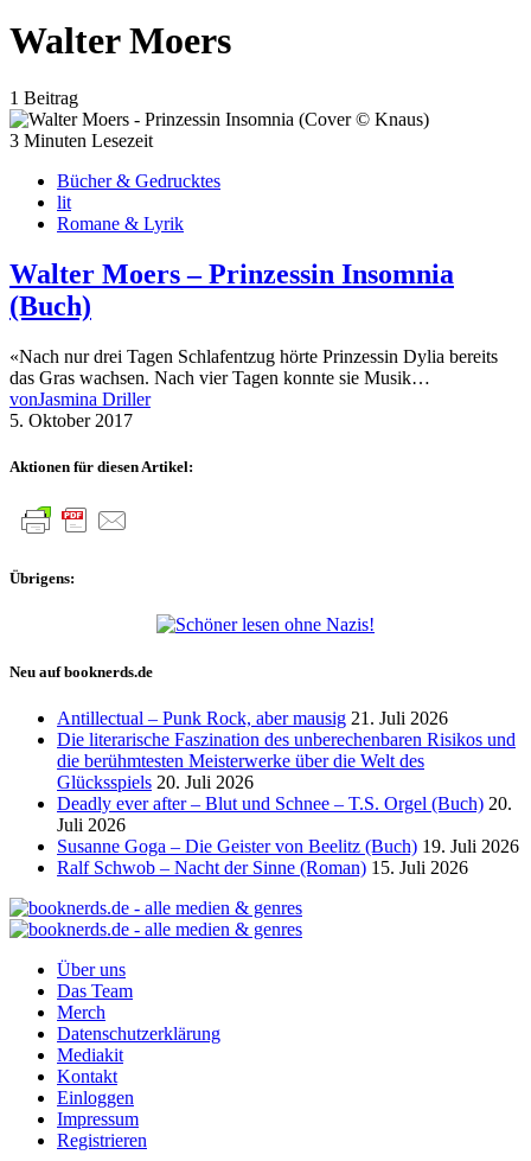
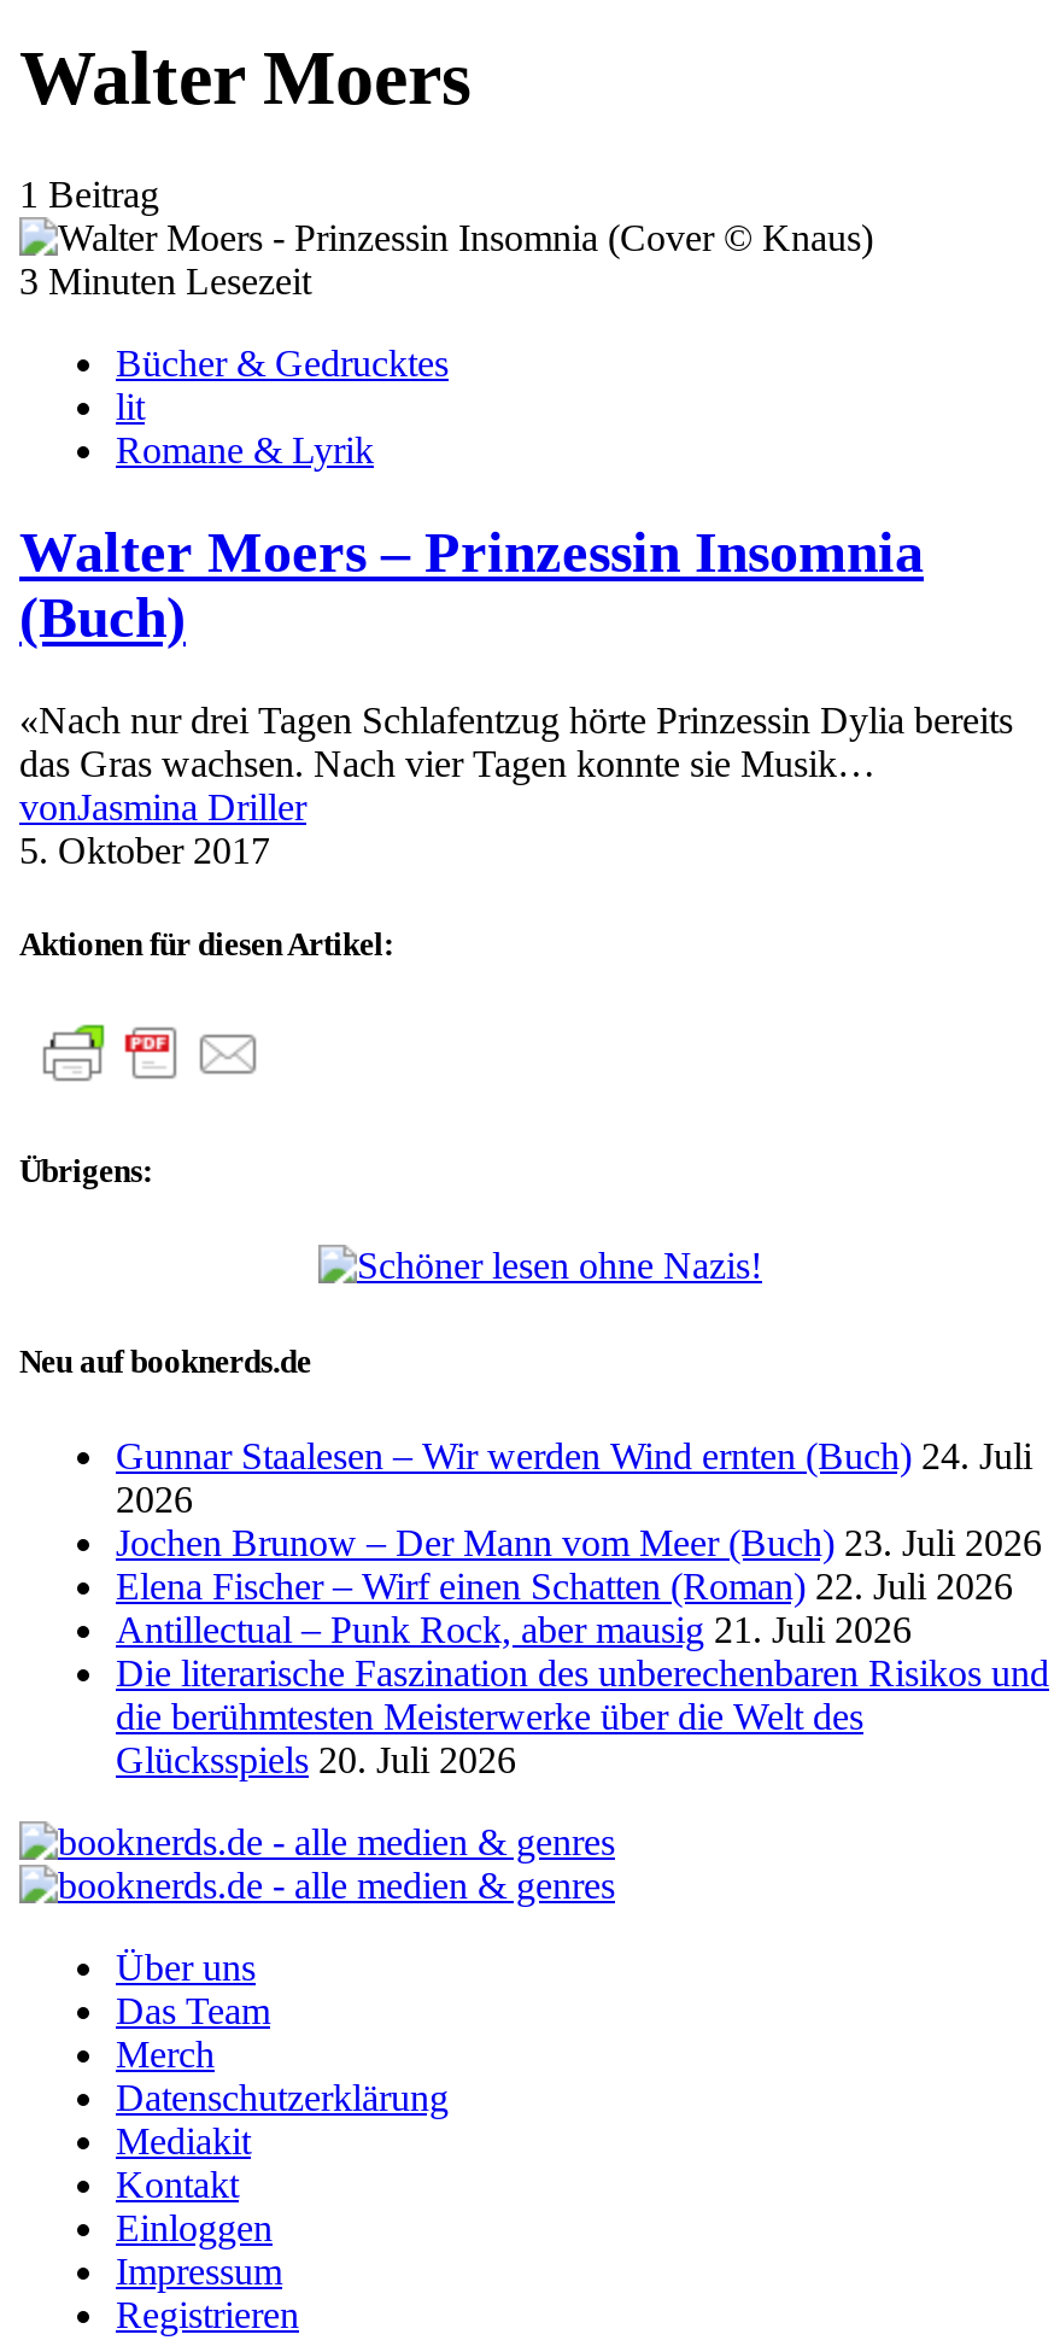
none -> [116,1435,1042,1606] Gunnar Staalesen – Wir werden Wind ernten (Buch) 24. Juli | 2026 | Jochen Brunow – Der Mann vom Meer (Buch) 23. Juli 2026 | Elena Fischer – Wirf einen Schatten (Roman) 22. Juli 2026
moved [57,708,516,792] -> [116,1609,1049,1780]: Antillectual – Punk Rock, aber mausig 21. Juli 2026 | Die literarische Faszination des unberechenbaren Risikos und | die berühmtesten Meisterwerke über die Welt des | Glücksspiels 20. Juli 2026
[57,793,519,877] Deadly ever after – Blut und Schnee – T.S. Orgel (Buch) 20. | Juli 2026 | Susanne Goga – Die Geister von Beelitz (Buch) 19. Juli 2026 | Ralf Schwob – Nacht der Sinne (Roman) 15. Juli 2026 -> none

